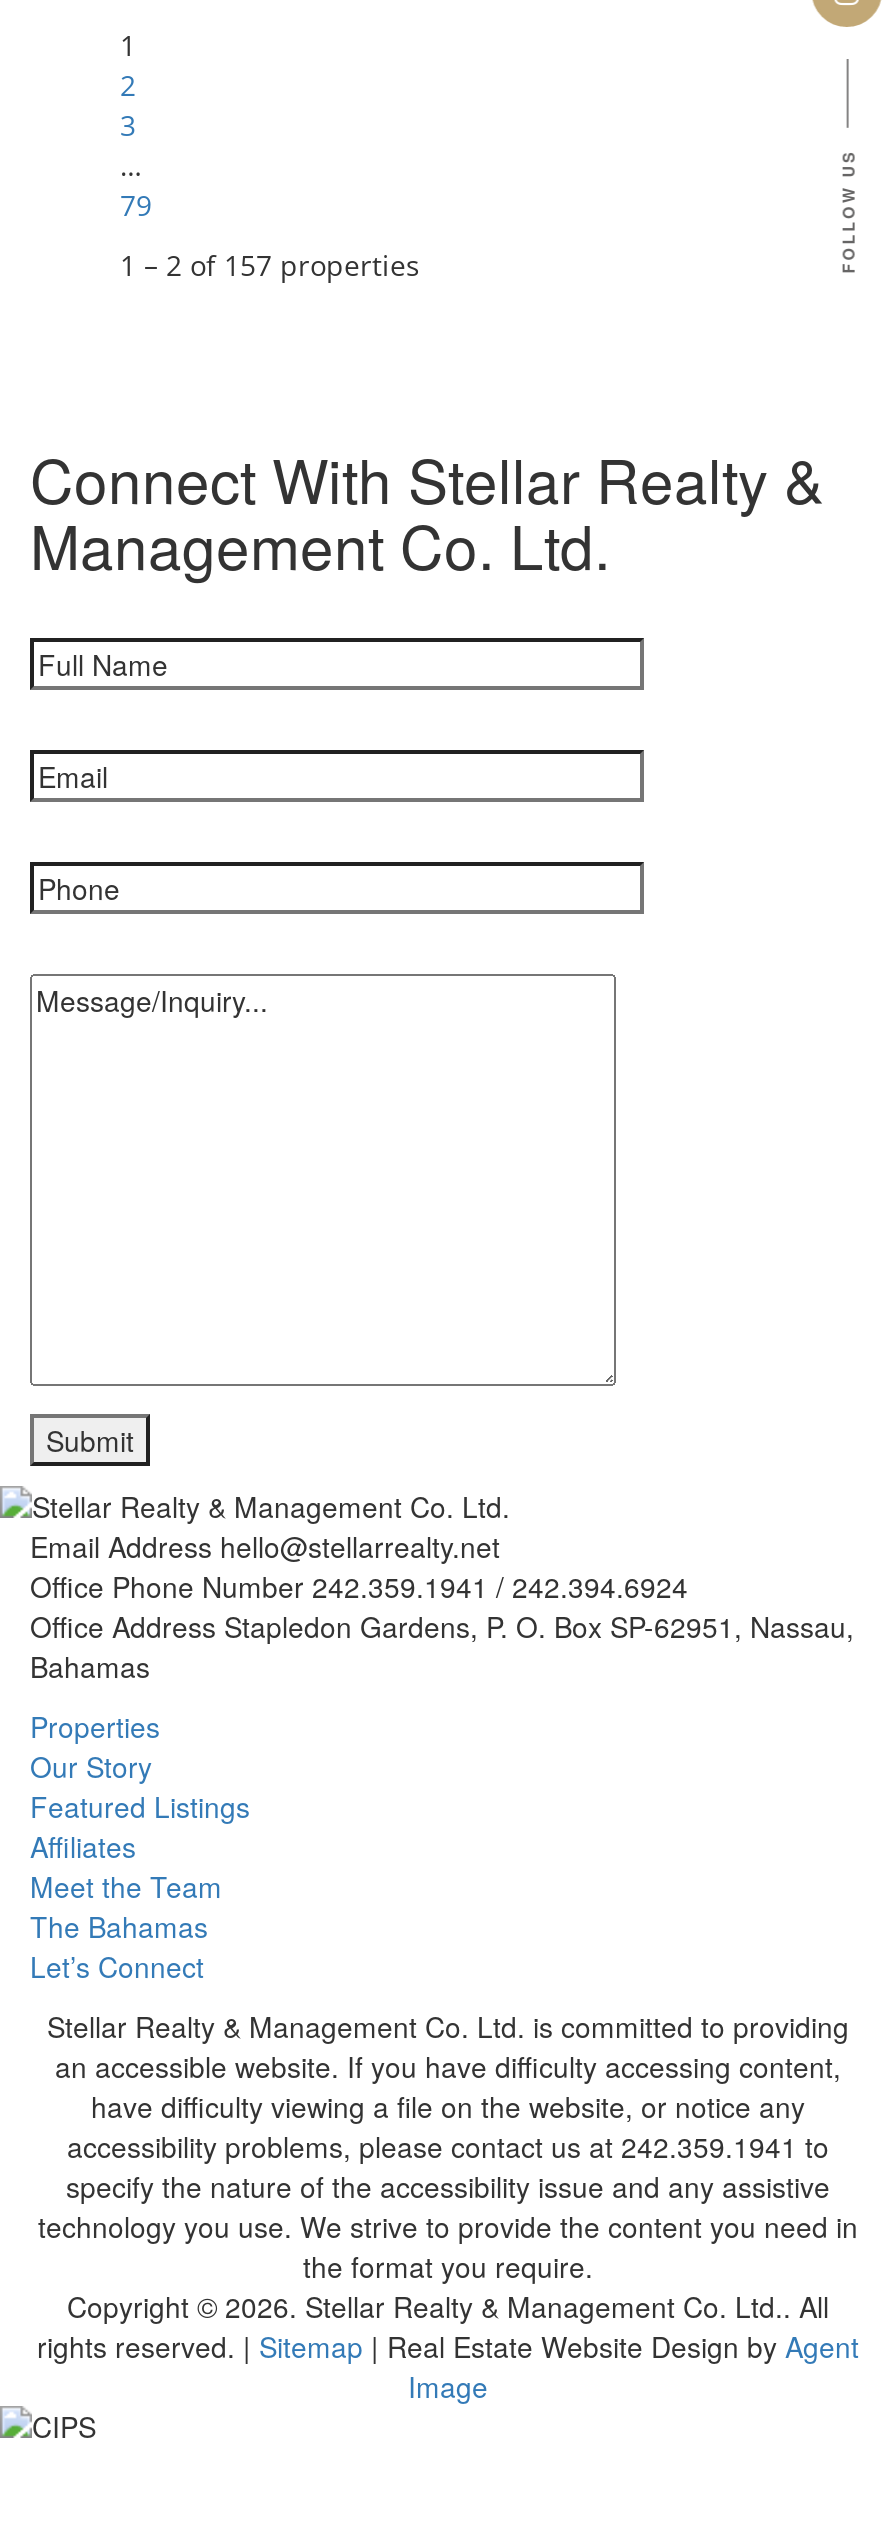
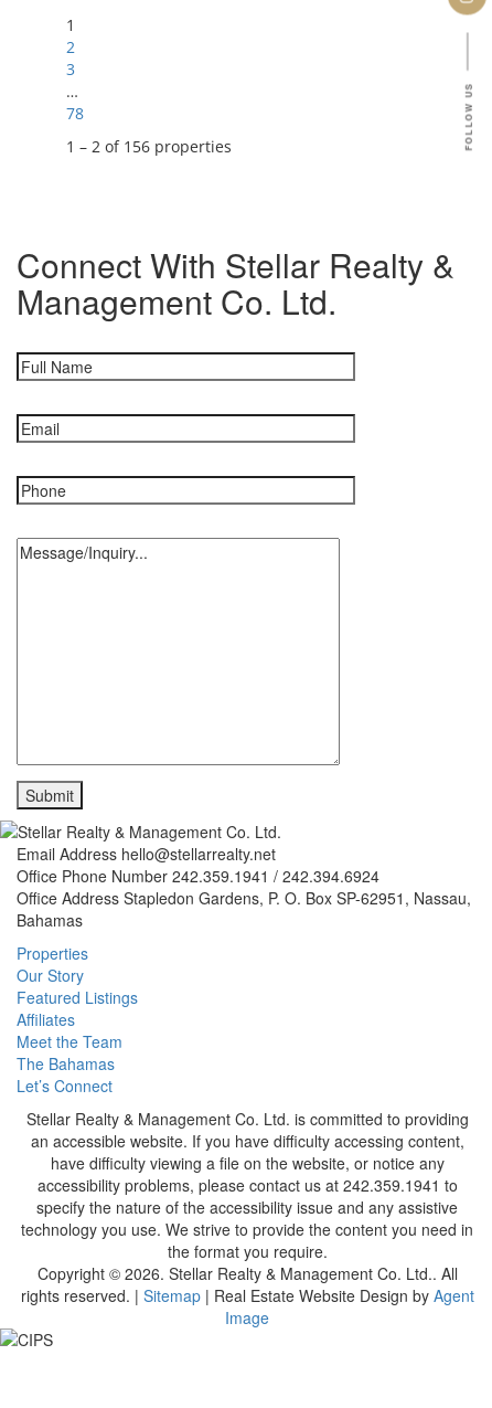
[120,186,152,224] 79 -> [66,102,84,123] 78
[120,246,420,284] 1 – 2 of 157 properties -> [66,136,232,157] 1 – 2 of 156 properties

